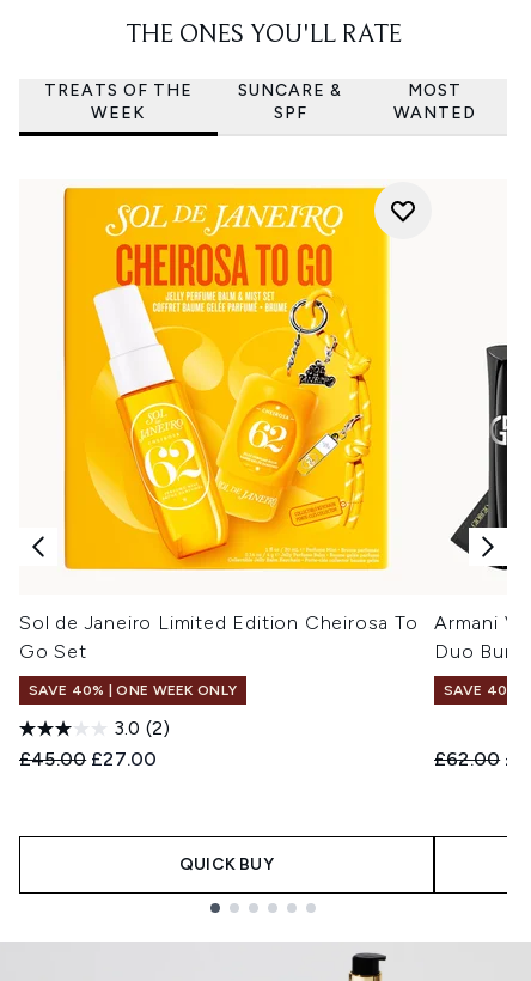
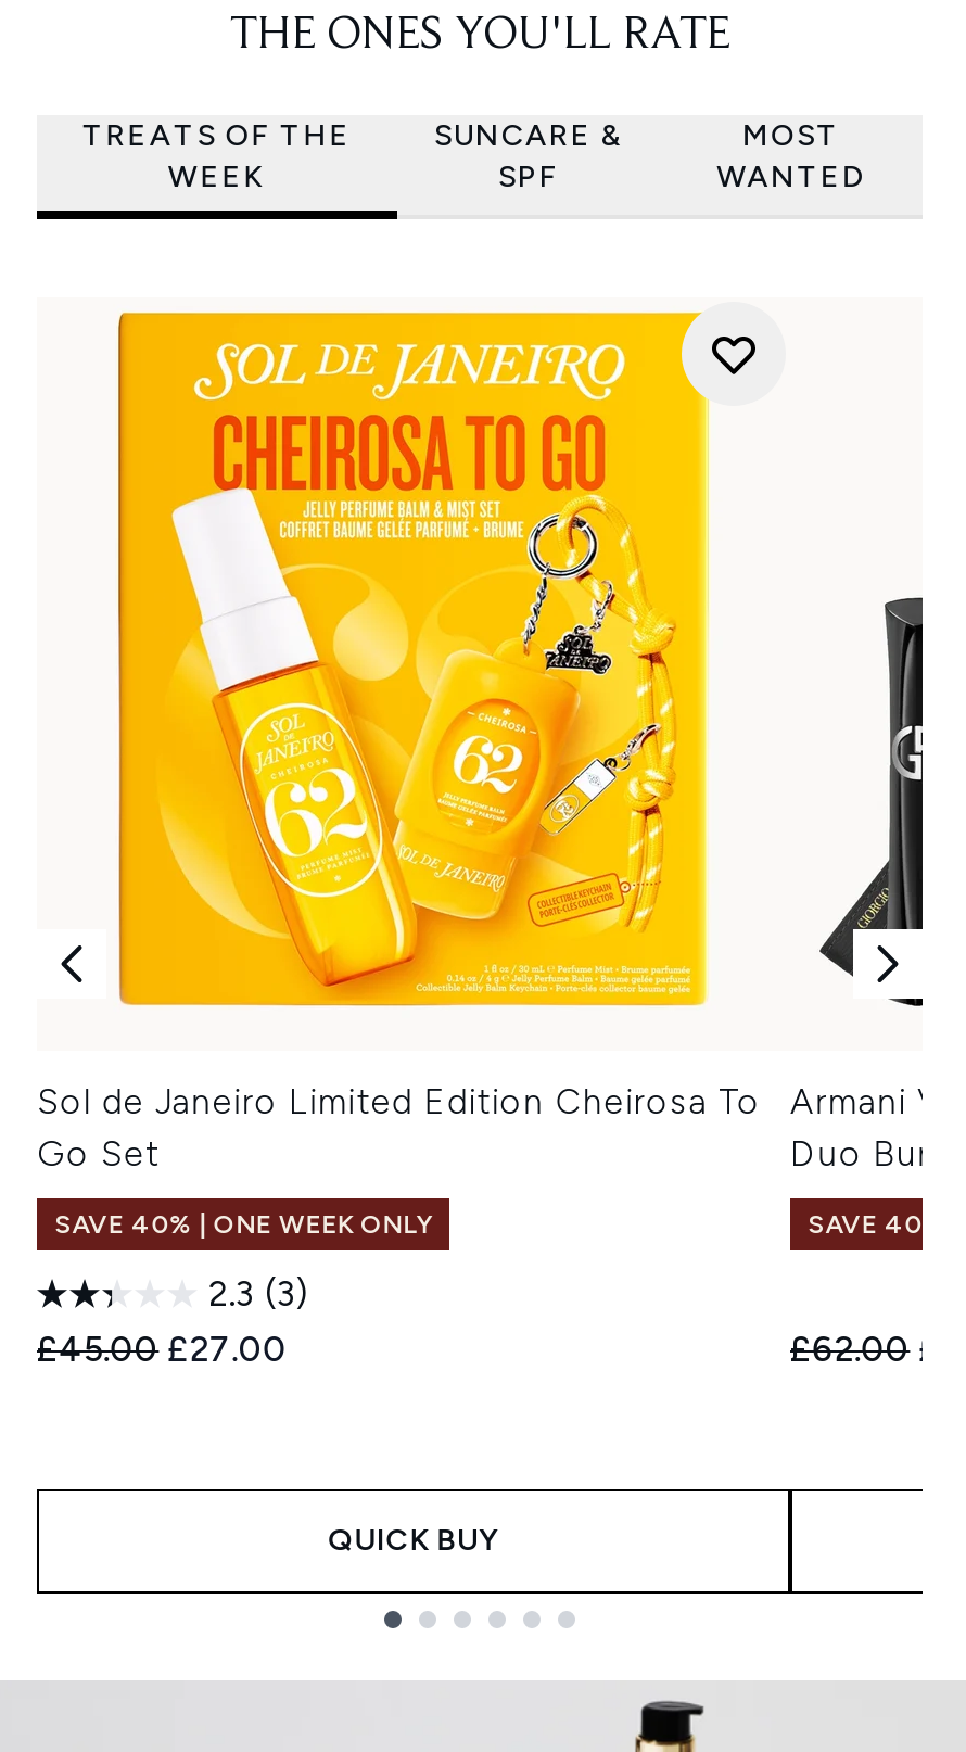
[114,717,170,739] 3.0 (2) -> [208,1272,308,1314] 2.3 (3)

